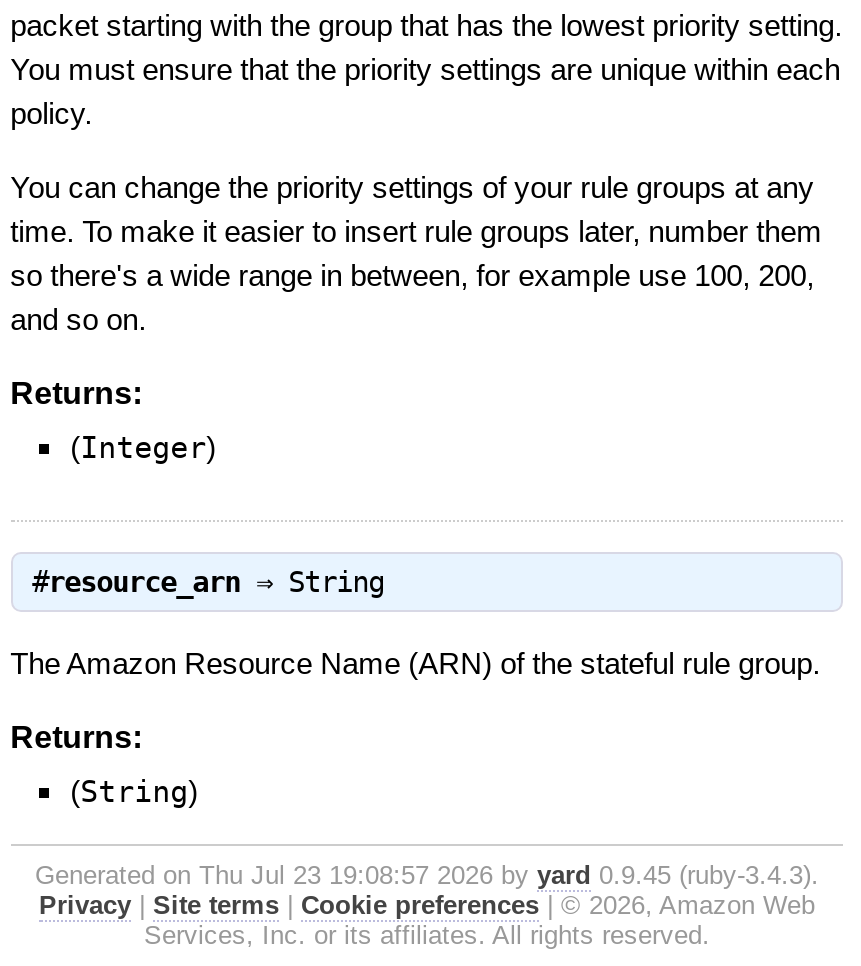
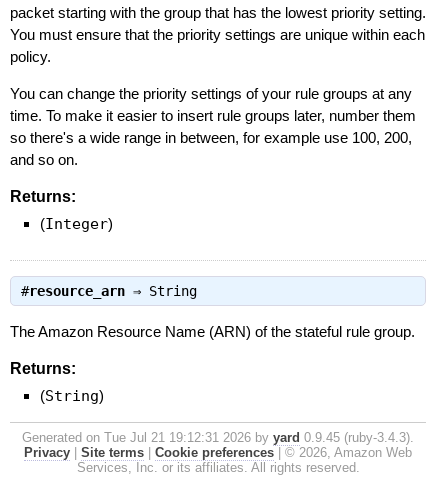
[35,861,819,891] Generated on Thu Jul 23 19:08:57 2026 by yard 0.9.45 (ruby-3.4.3). -> [22,430,414,445] Generated on Tue Jul 21 19:12:31 2026 by yard 0.9.45 (ruby-3.4.3).

